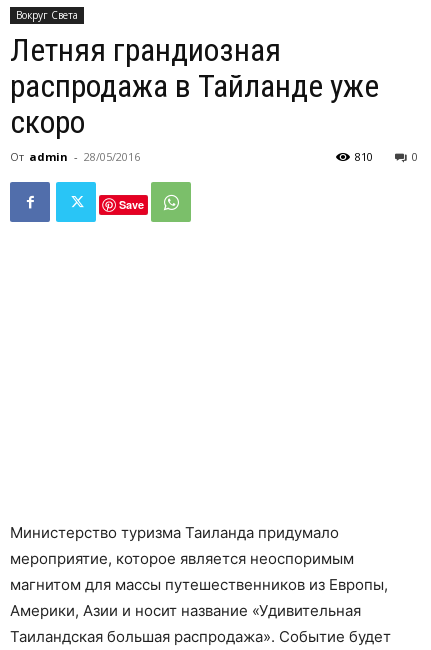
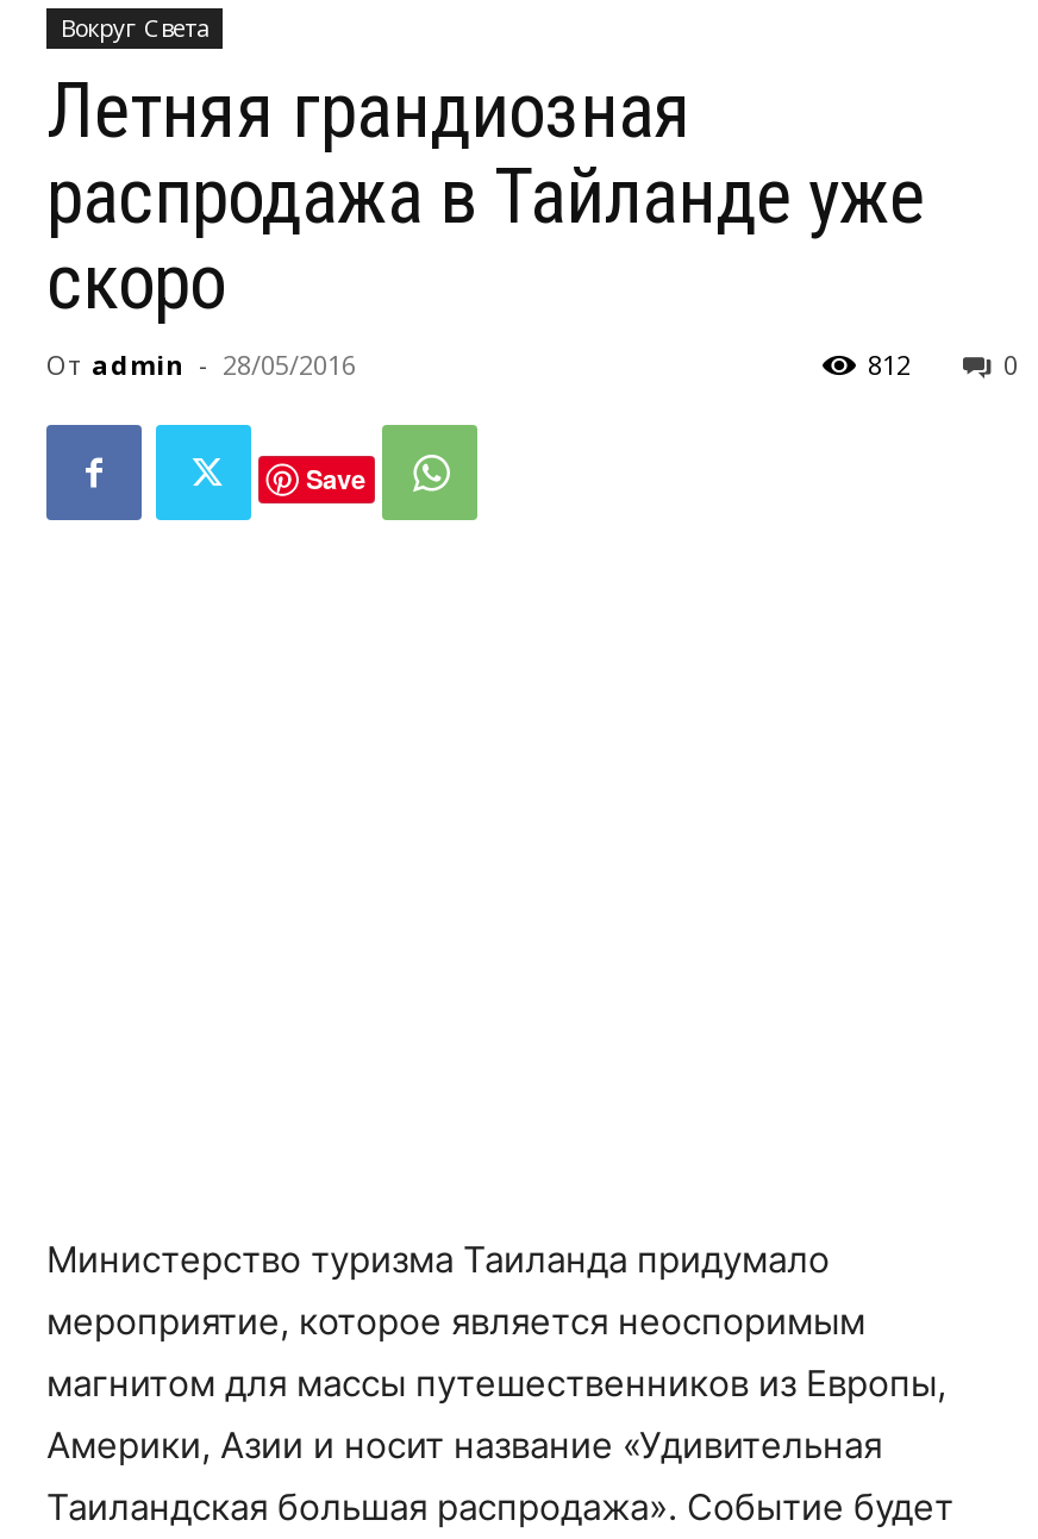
[355,149,373,164] 810 -> [868,346,911,382] 812

